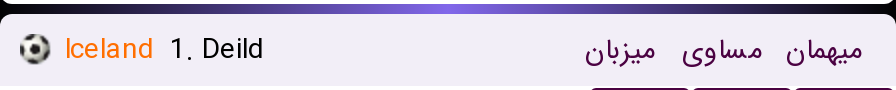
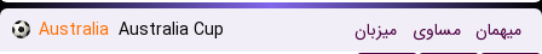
[64,28,264,72] Iceland 1. Deild -> [39,17,224,43] Australia Australia Cup

